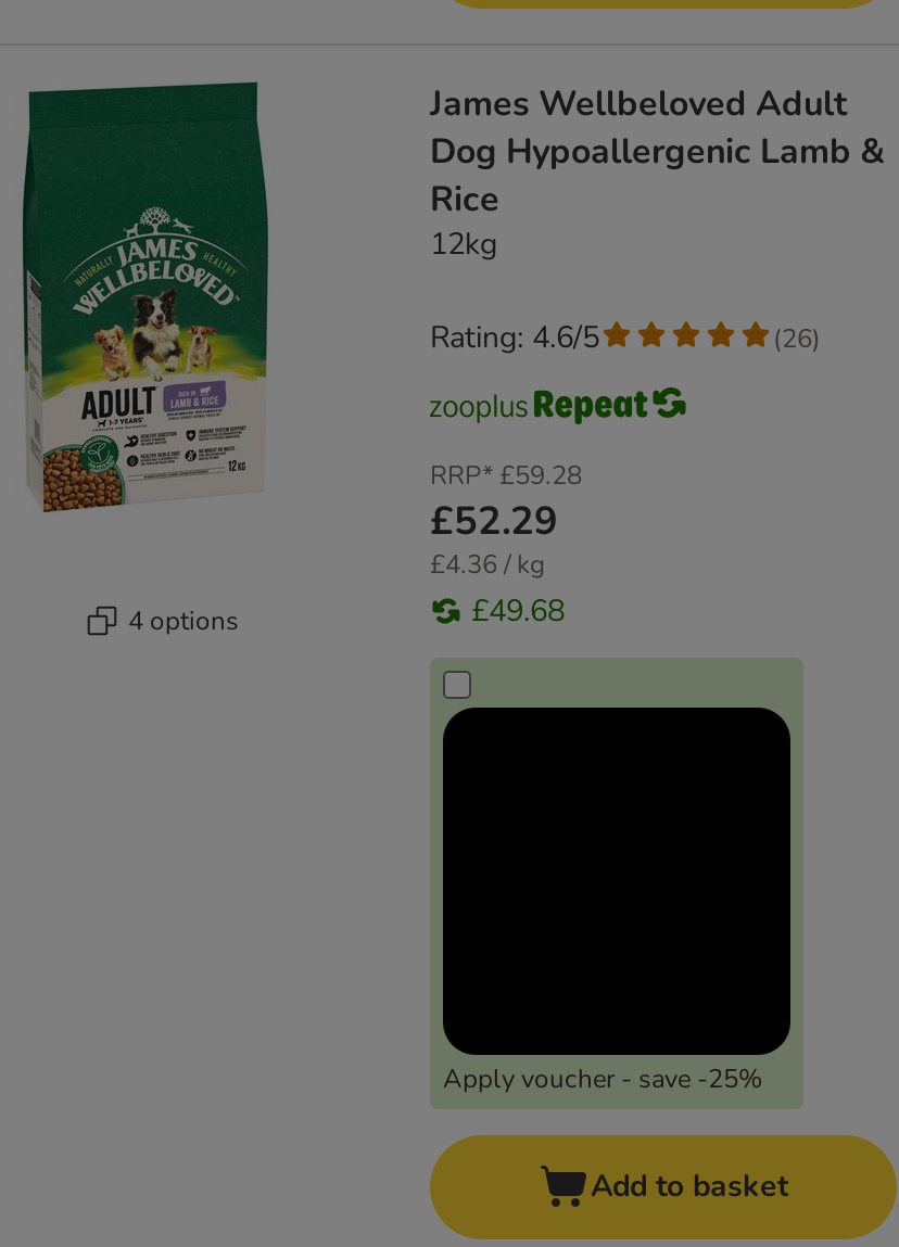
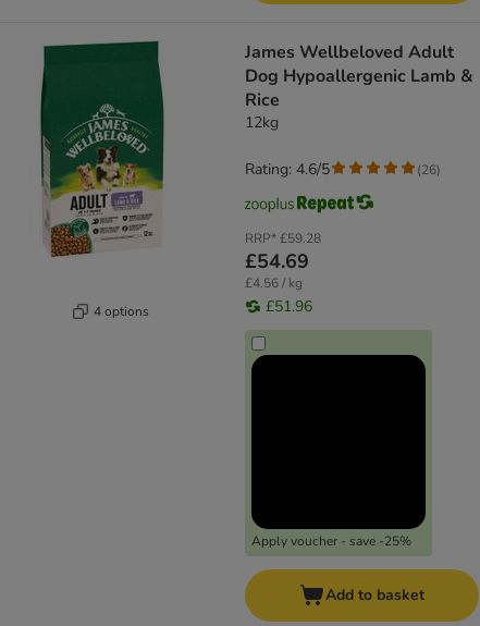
[430,495,558,547] £52.29 -> [245,248,309,274] £54.69
[430,547,545,582] £4.36 / kg -> [245,274,303,292] £4.56 / kg
[471,591,565,632] £49.68 -> [266,296,312,317] £51.96

